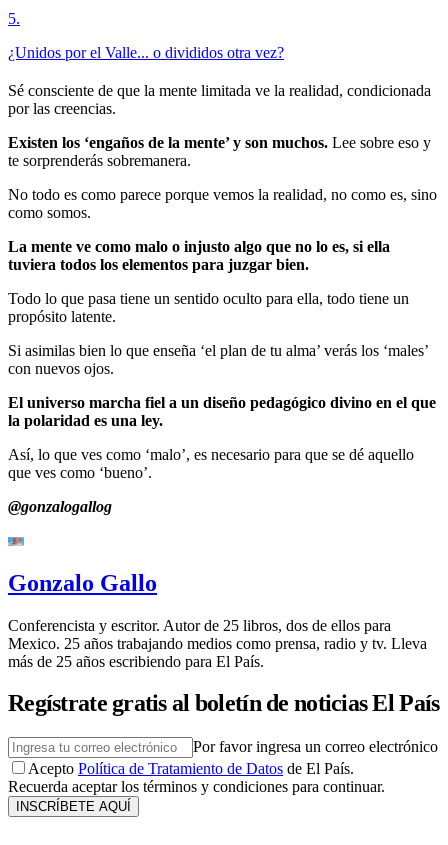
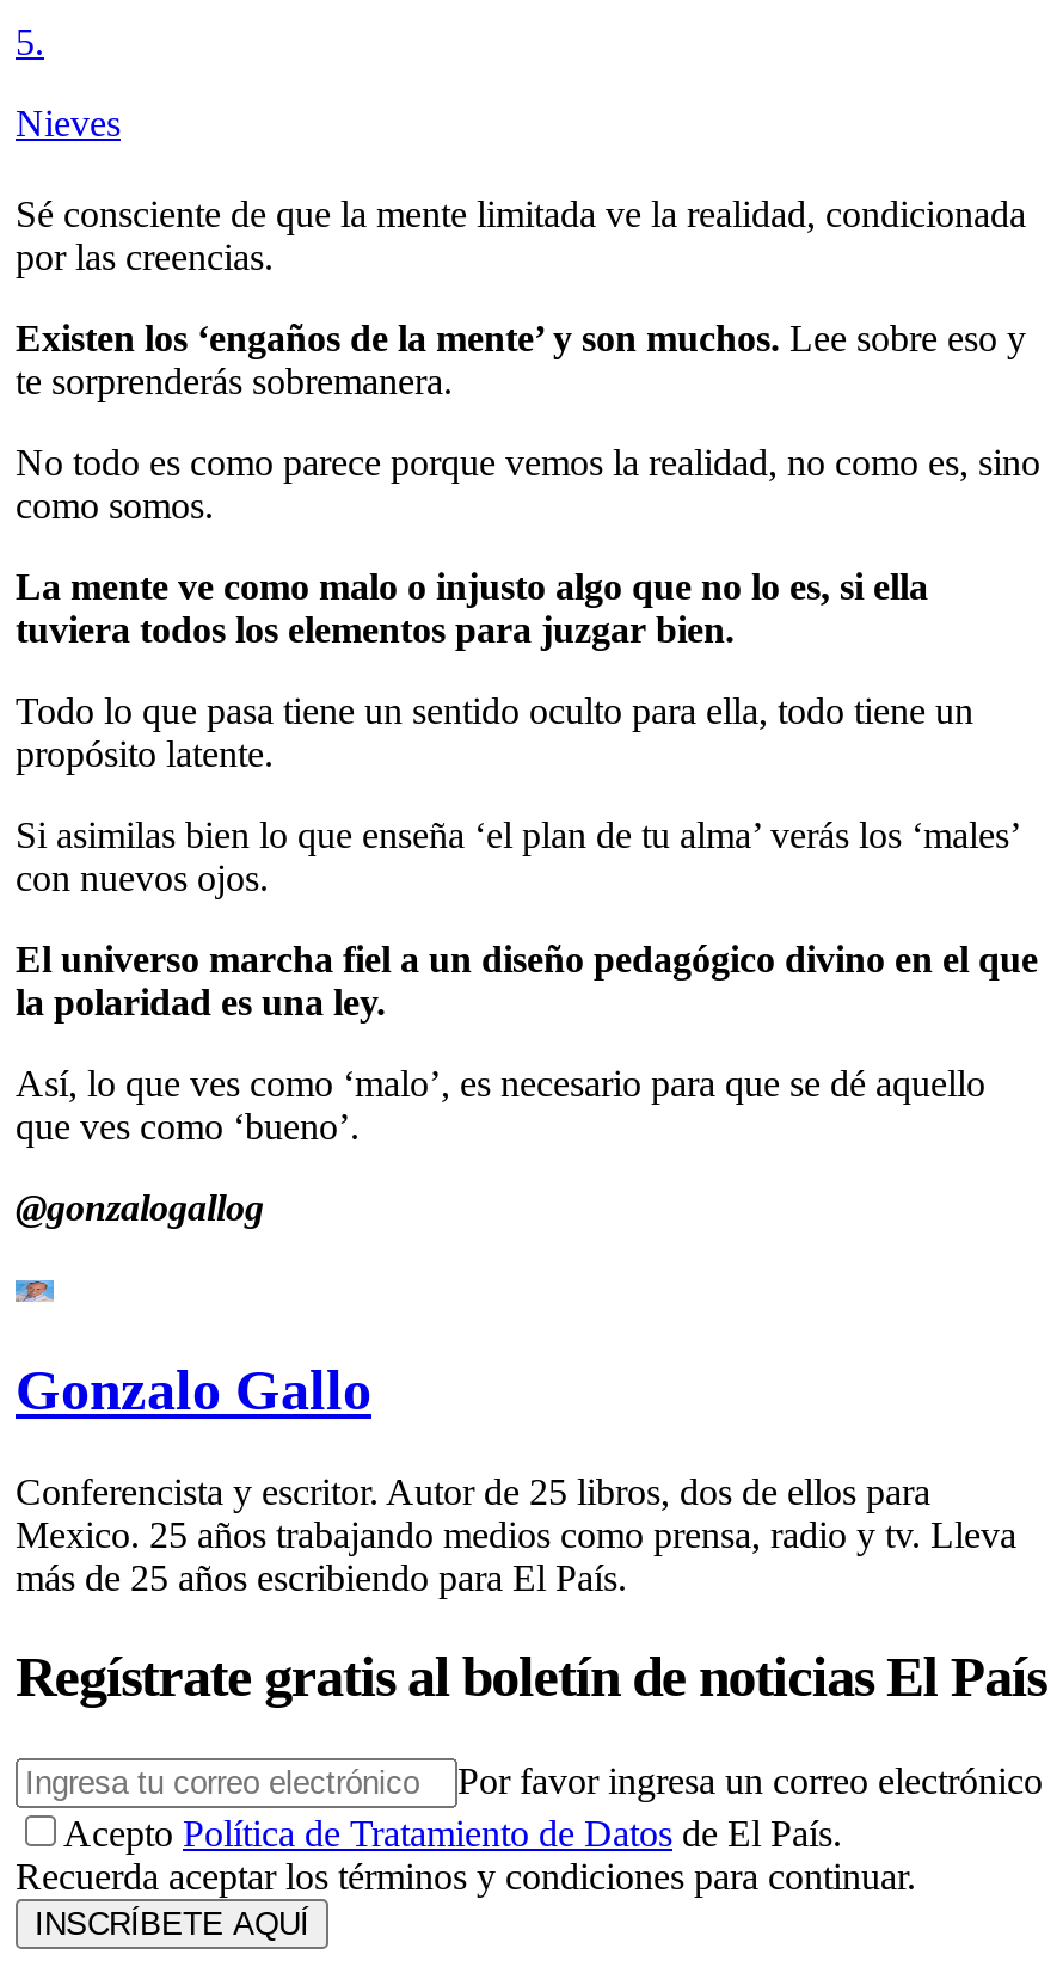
[8,44,284,61] ¿Unidos por el Valle... o divididos otra vez? -> [16,102,121,143] Nieves

